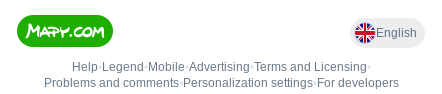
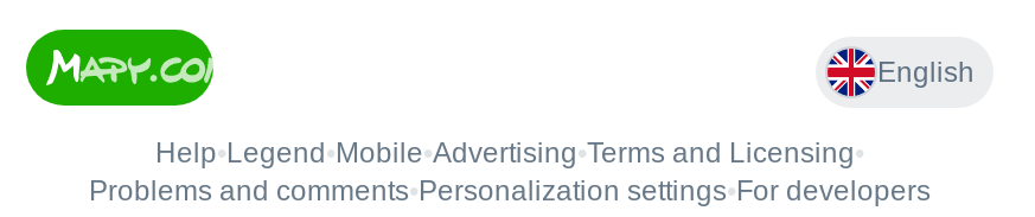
[41,14,114,48] [image] -> [171,30,254,106] [image]

